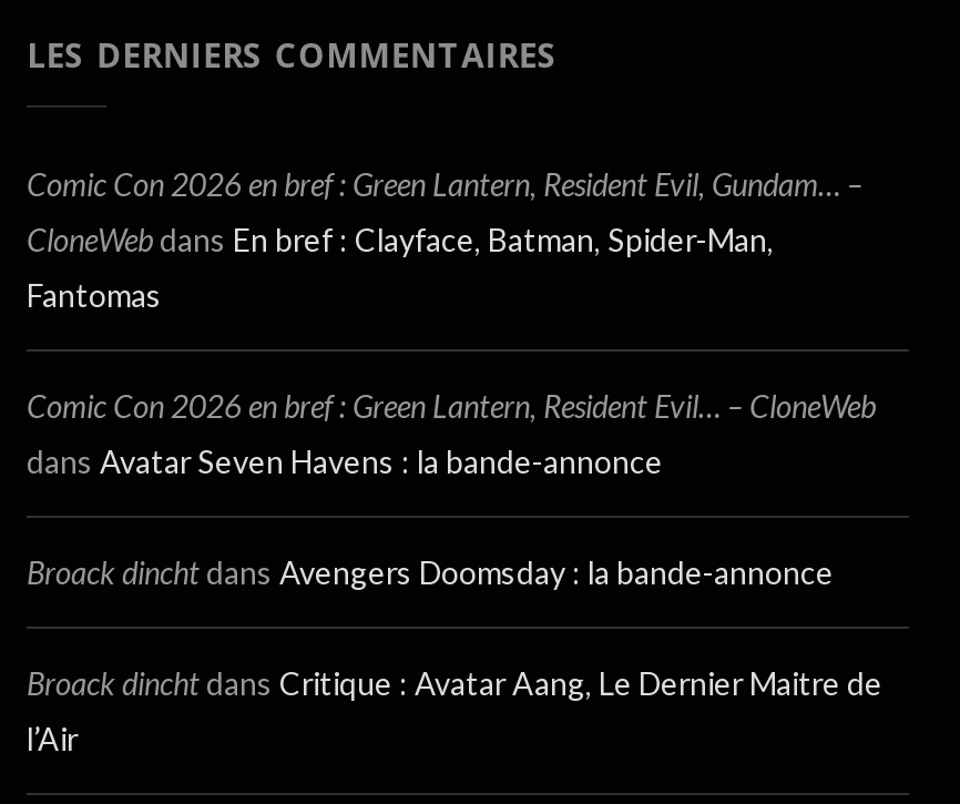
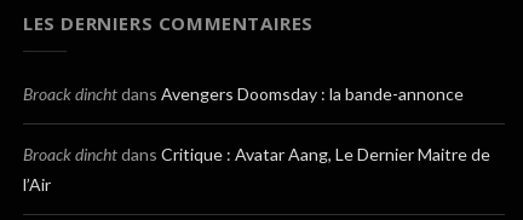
[27,165,876,480] Comic Con 2026 en bref : Green Lantern, Resident Evil, Gundam… – | CloneWeb dans En bref : Clayface, Batman, Spider-Man, | Fantomas | Comic Con 2026 en bref : Green Lantern, Resident Evil… – CloneWeb | dans Avatar Seven Havens : la bande-annonce -> none

